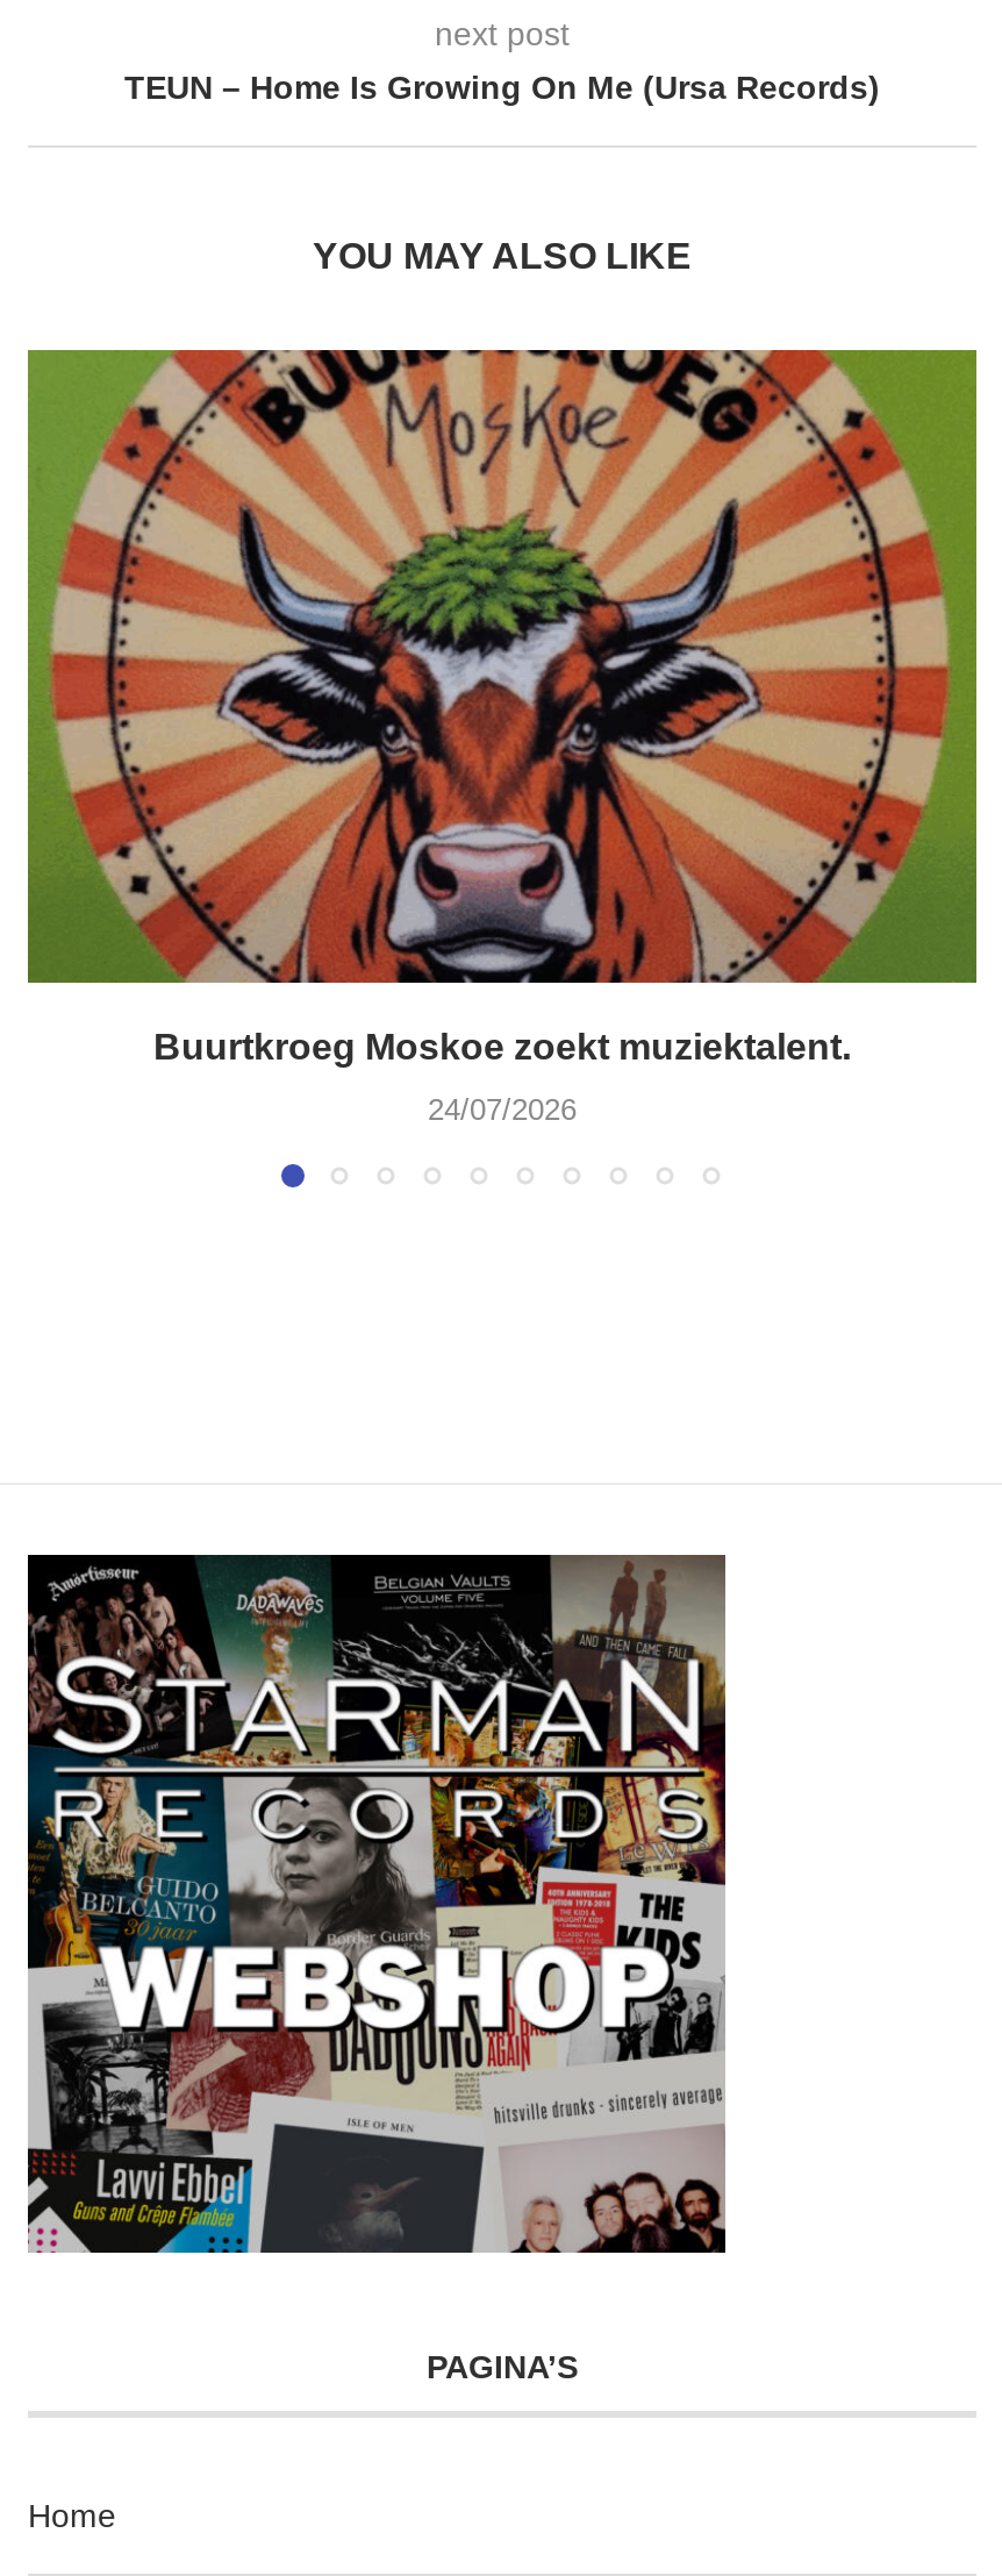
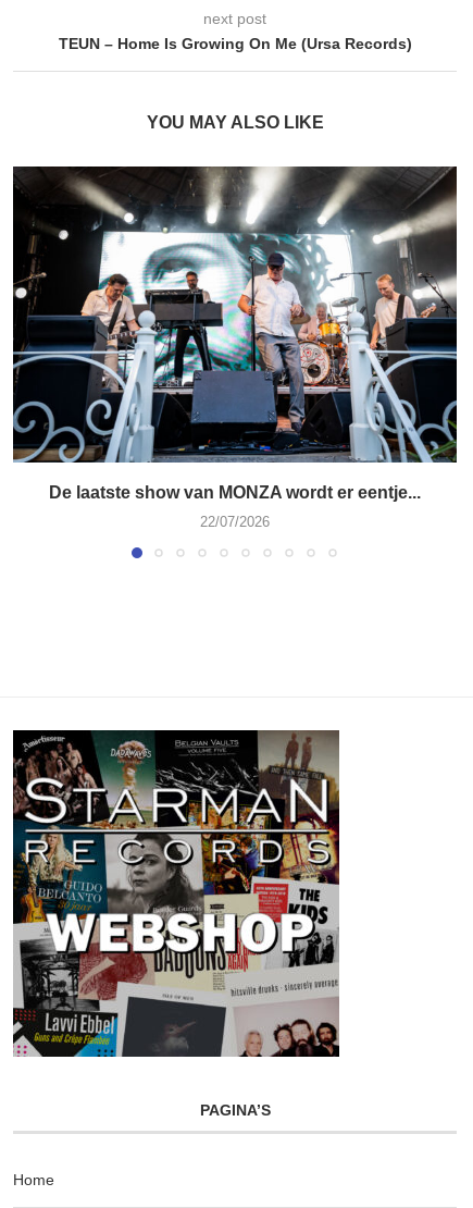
[26,348,979,1067] [image] | Buurtkroeg Moskoe zoekt muziektalent. -> [12,165,458,502] [image] | De laatste show van MONZA wordt er eentje...
[428,1093,577,1128] 24/07/2026 -> [200,514,270,530] 22/07/2026

